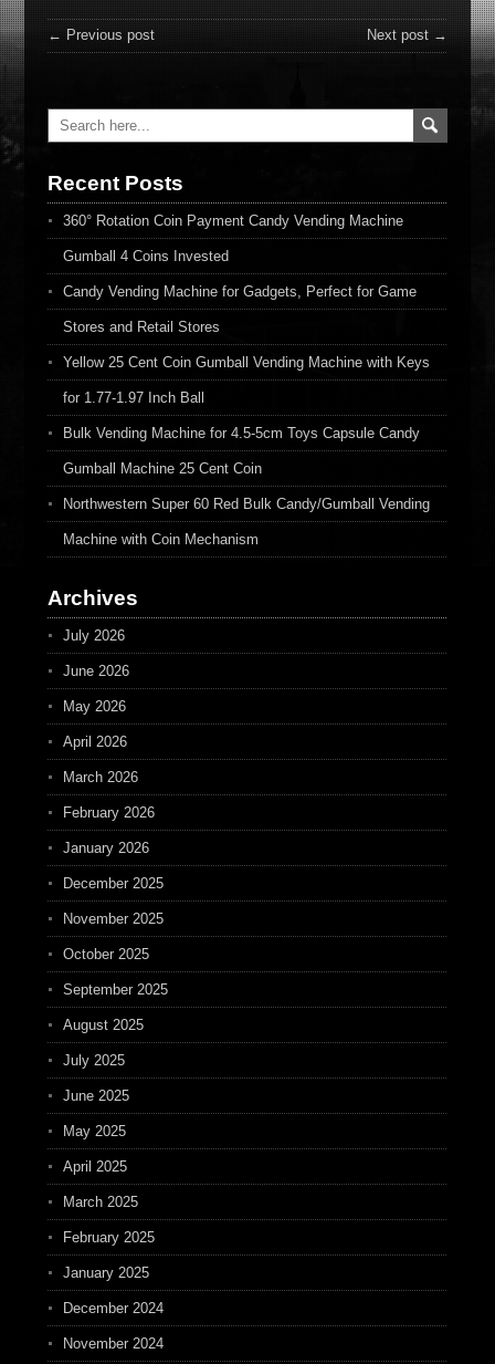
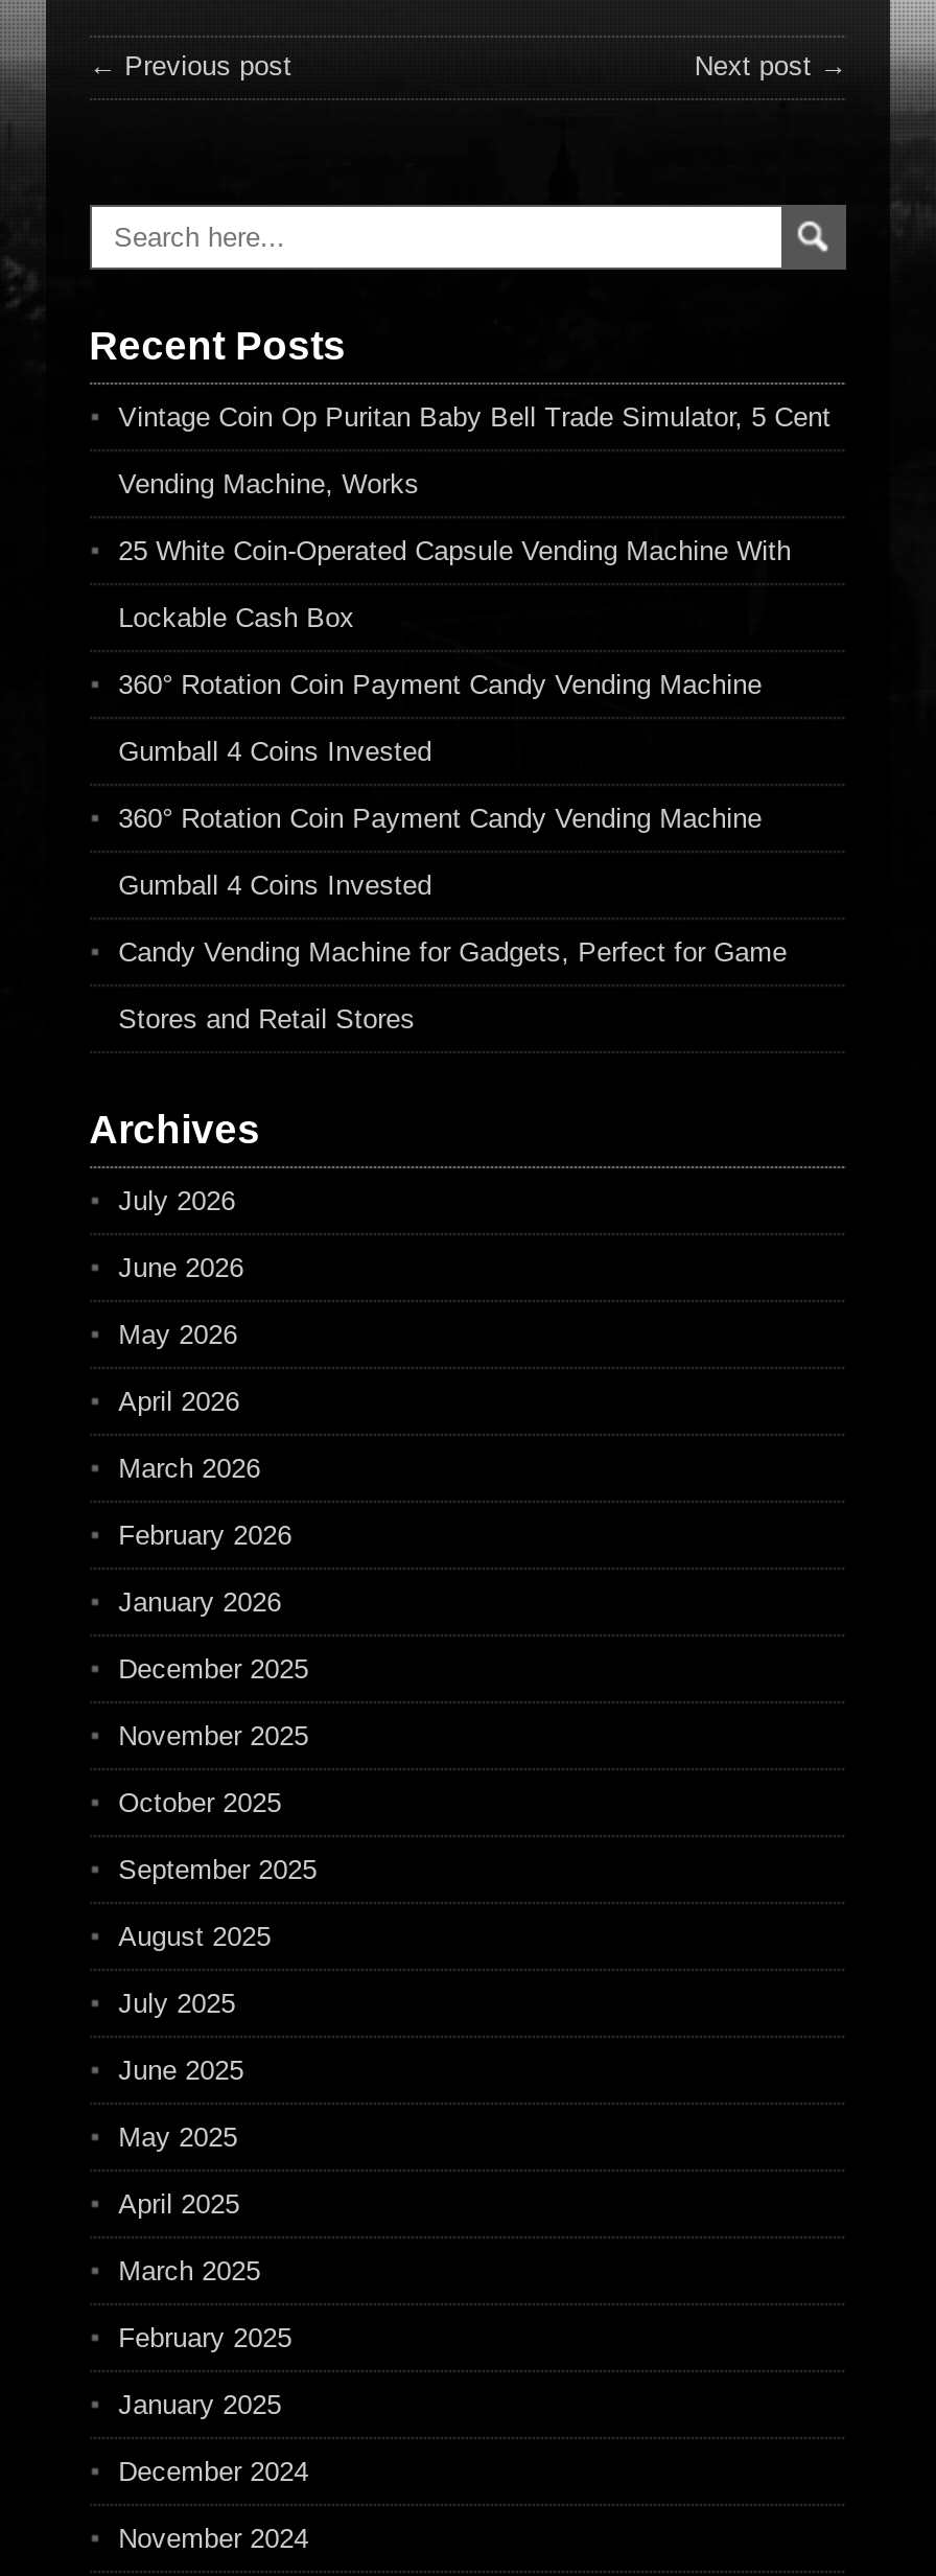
none -> [118,401,831,767] Vintage Coin Op Puritan Baby Bell Trade Simulator, 5 Cent | Vending Machine, Works | 25 White Coin-Operated Capsule Vending Machine With | Lockable Cash Box | 360° Rotation Coin Payment Candy Vending Machine | Gumball 4 Coins Invested
moved [63,212,416,335] -> [118,803,787,1035]: 360° Rotation Coin Payment Candy Vending Machine | Gumball 4 Coins Invested | Candy Vending Machine for Gadgets, Perfect for Game | Stores and Retail Stores
[63,354,429,548] Yellow 25 Cent Coin Gumball Vending Machine with Keys | for 1.77-1.97 Inch Ball | Bulk Vending Machine for 4.5-5cm Toys Capsule Candy | Gumball Machine 25 Cent Coin | Northwestern Super 60 Red Bulk Candy/Gumball Vending | Machine with Coin Mechanism -> none

